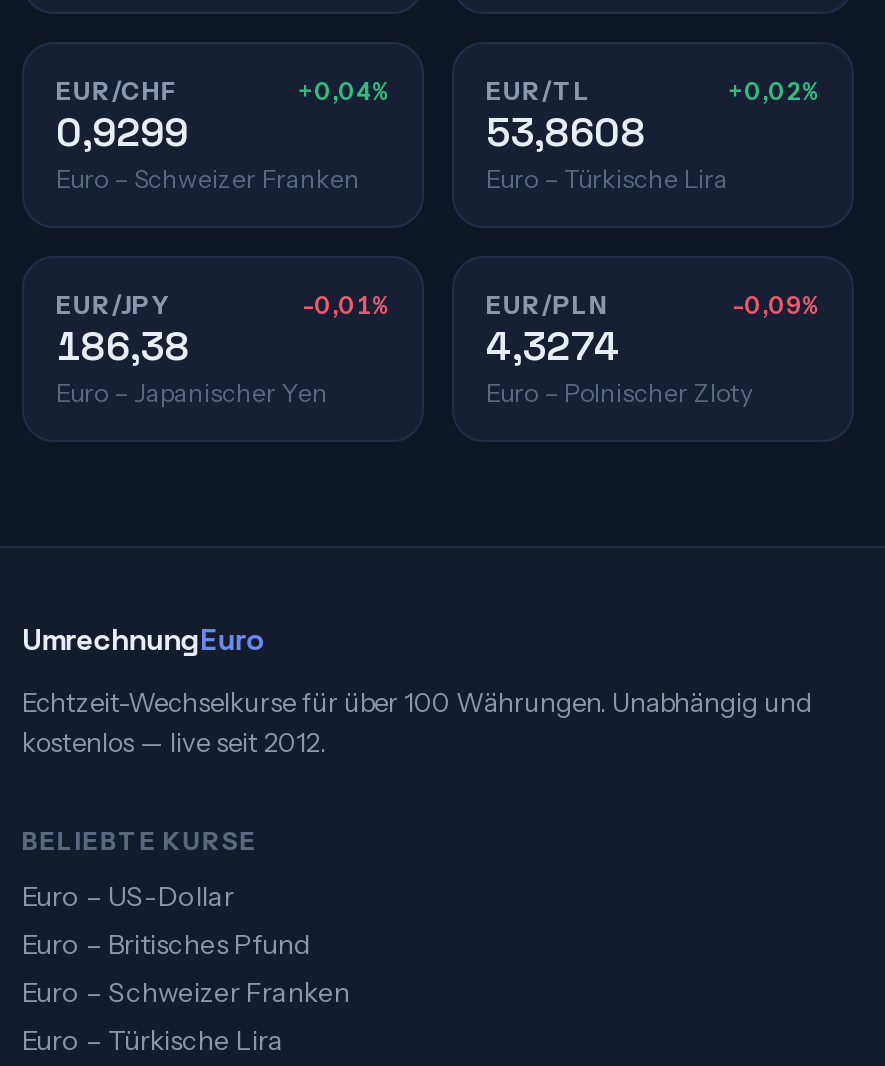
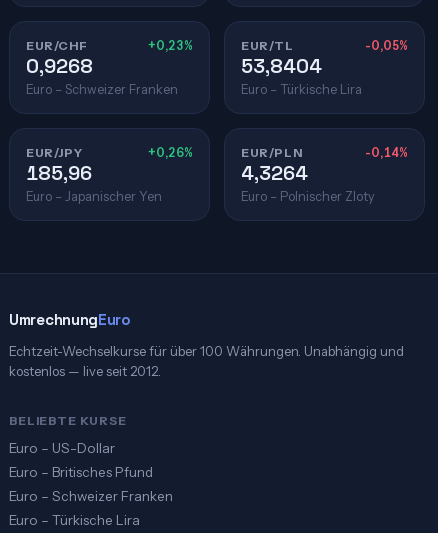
[298,76,390,106] +0,04% -> [148,38,193,53] +0,23%
[728,76,820,106] +0,02% -> [365,38,408,53] -0,05%
[56,106,188,158] 0,9299 -> [26,53,93,79] 0,9268
[486,106,646,158] 53,8608 -> [241,53,322,79] 53,8404
[302,290,390,320] -0,01% -> [148,145,193,160] +0,26%
[732,290,820,320] -0,09% -> [365,145,408,160] -0,14%
[56,320,190,372] 186,38 -> [26,160,92,186] 185,96
[486,320,620,372] 4,3274 -> [241,160,308,186] 4,3264

